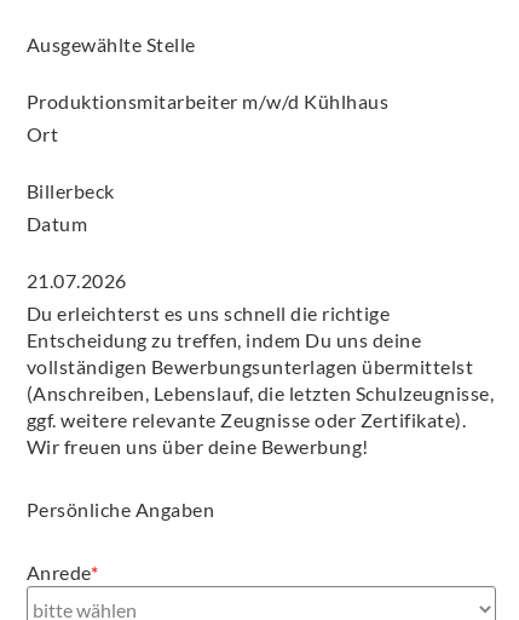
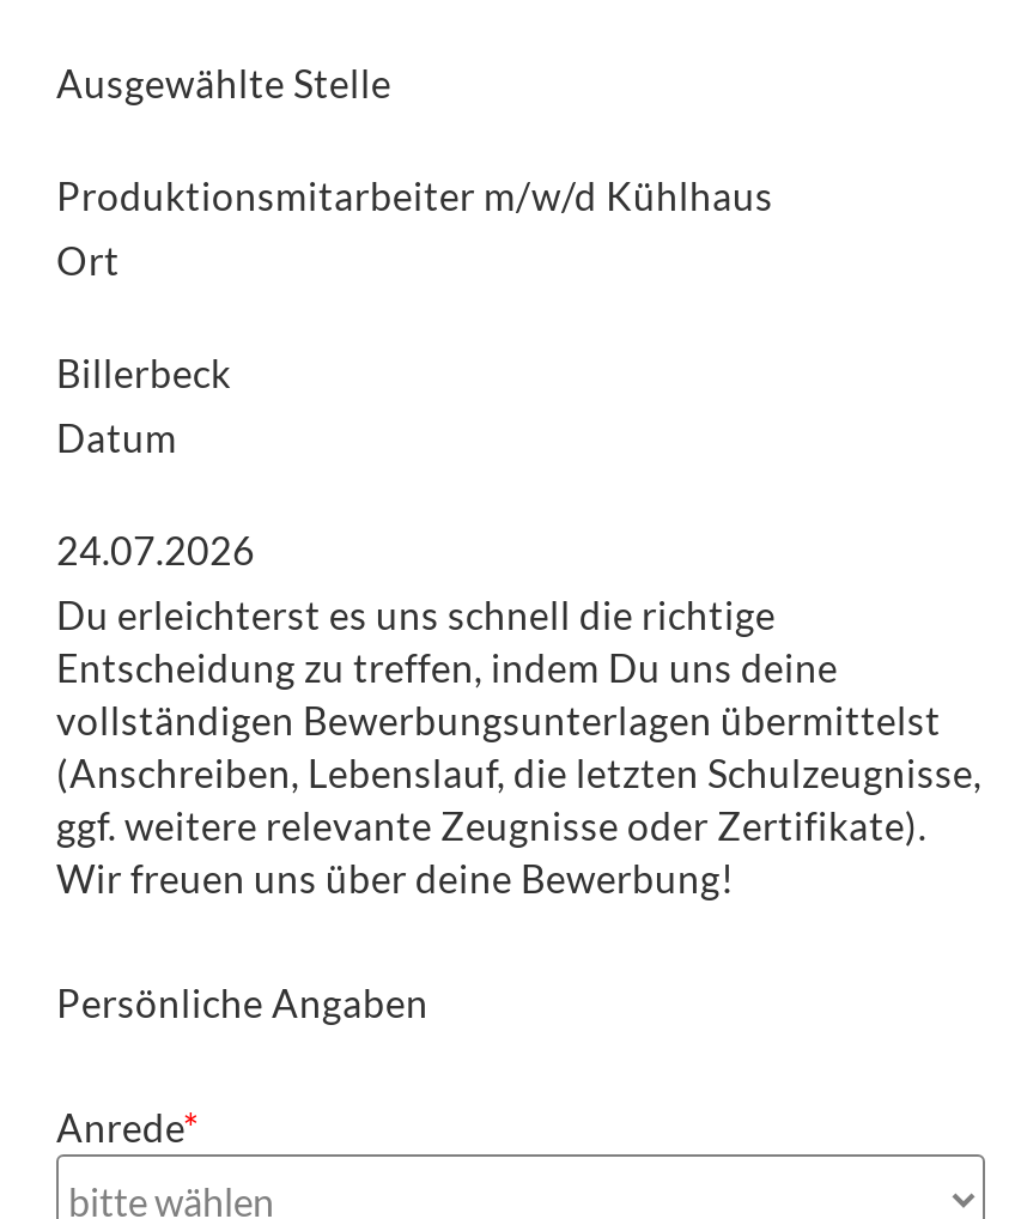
[27,269,127,292] 21.07.2026 -> [56,527,255,572] 24.07.2026

